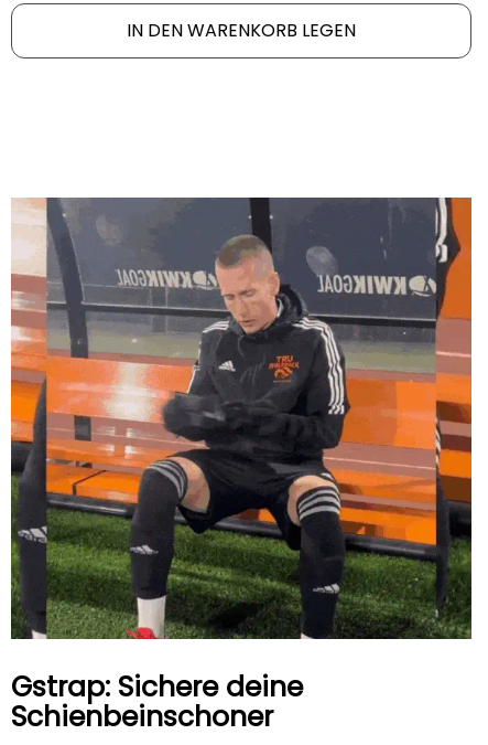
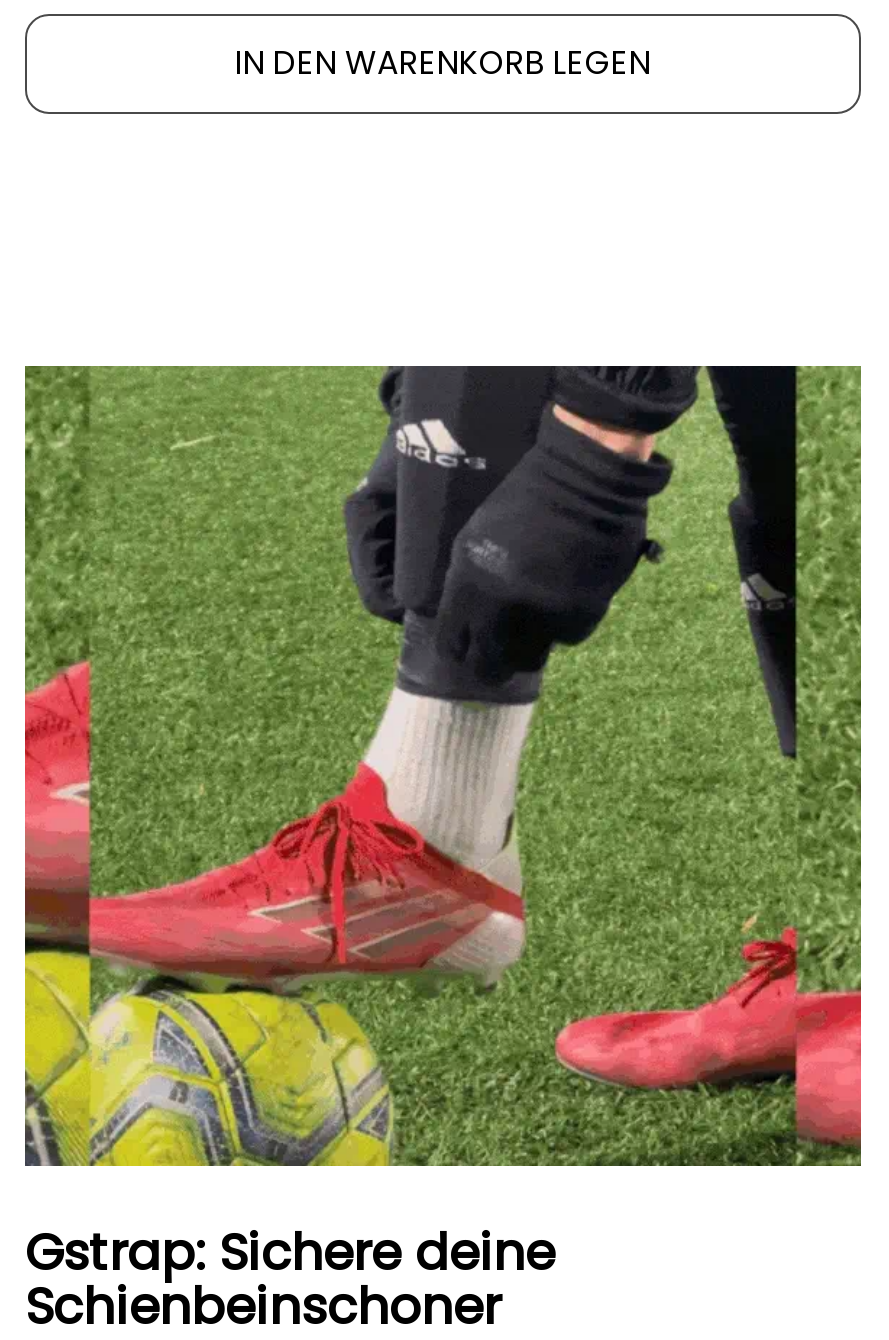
[10,196,473,640] [image] -> [23,365,863,1169] [image]

